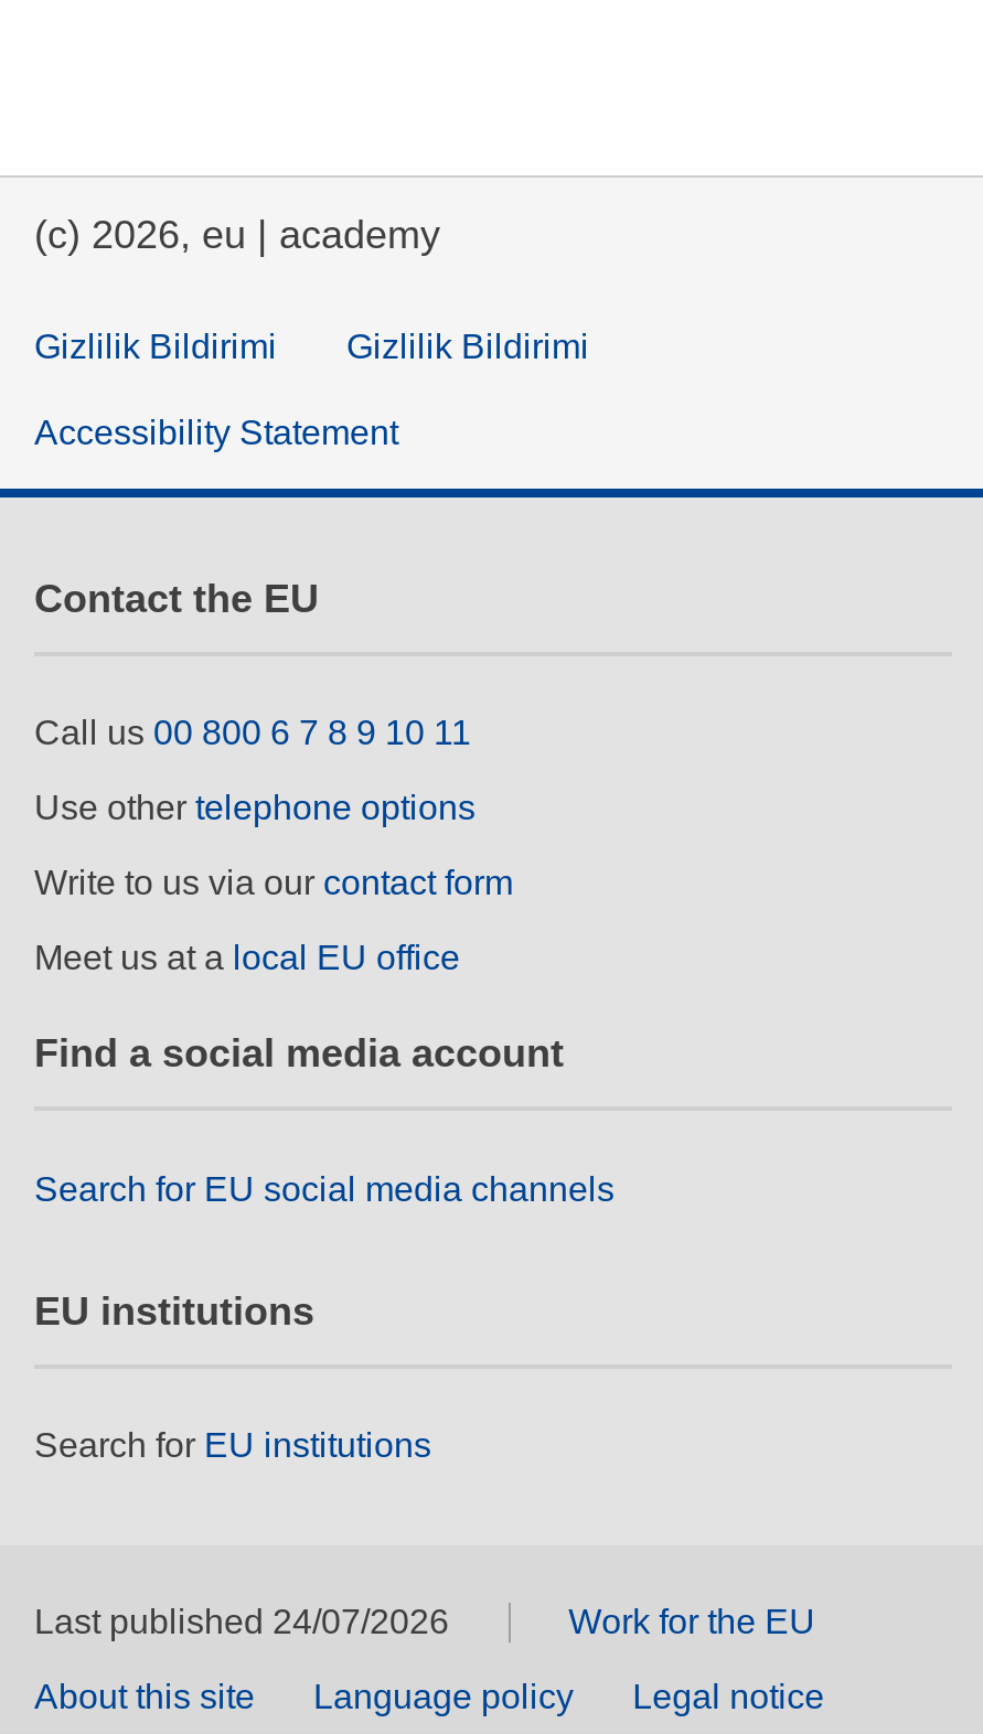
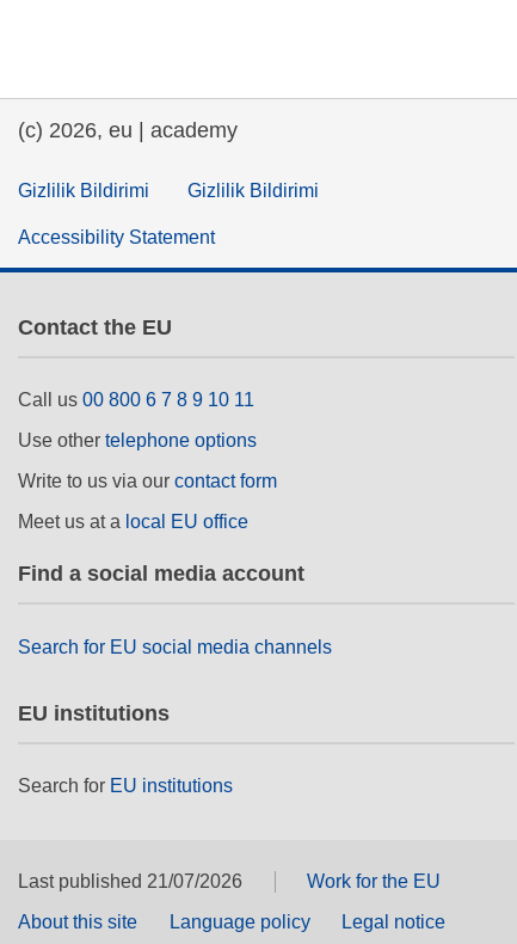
[34,1604,449,1641] Last published 24/07/2026 -> [18,872,242,892] Last published 21/07/2026

